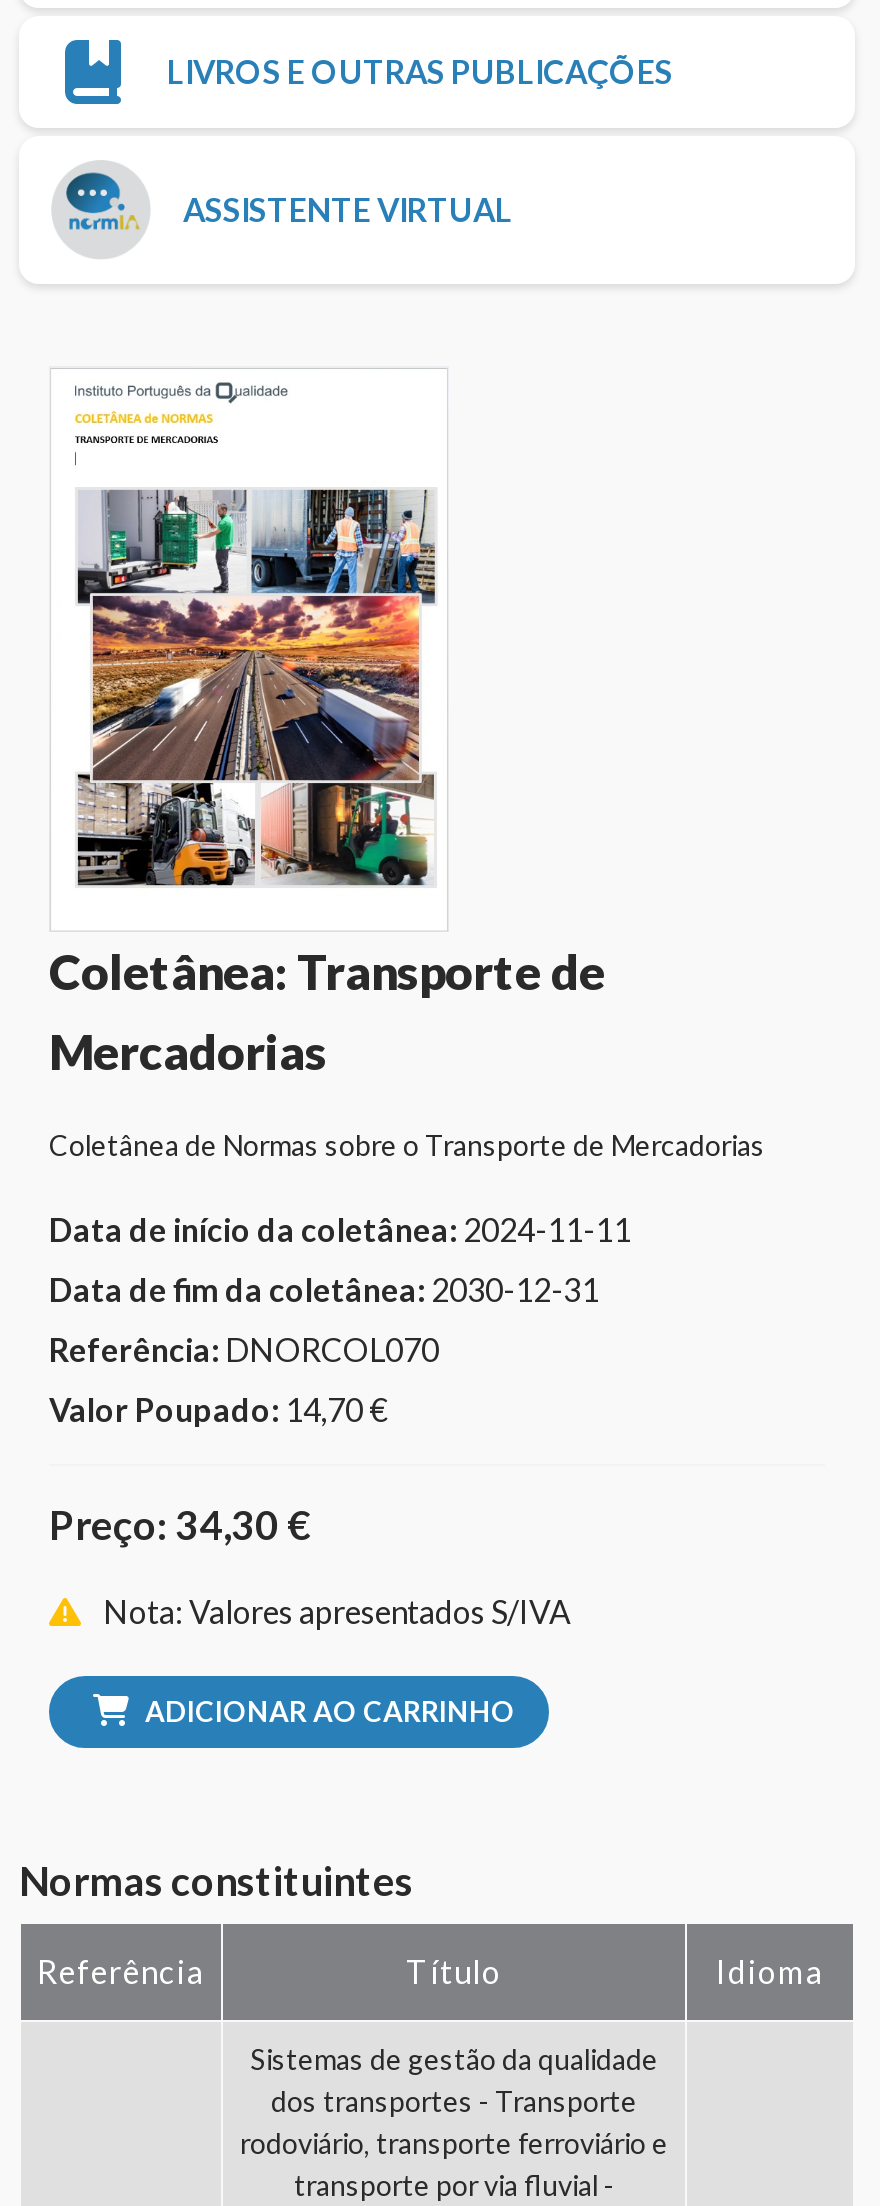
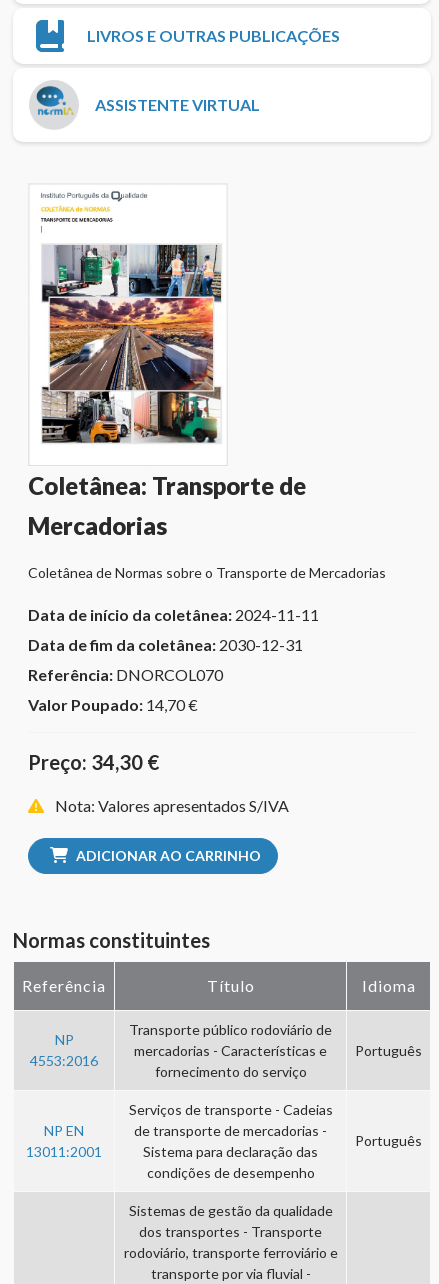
none -> [26,1122,102,1160] NP EN | 13011:2001
none -> [30,1031,98,1069] NP | 4553:2016
none -> [128,1101,332,1181] Serviços de transporte - Cadeias | de transporte de mercadorias - | Sistema para declaração das | condições de desempenho
none -> [129,1021,332,1080] Transporte público rodoviário de | mercadorias - Características e | fornecimento do serviço
none -> [355,1042,422,1059] Português
none -> [355,1132,422,1149] Português

